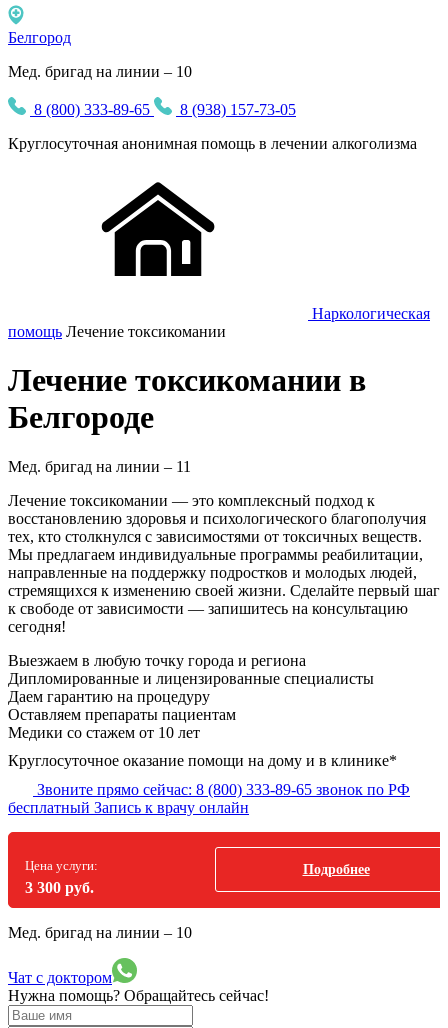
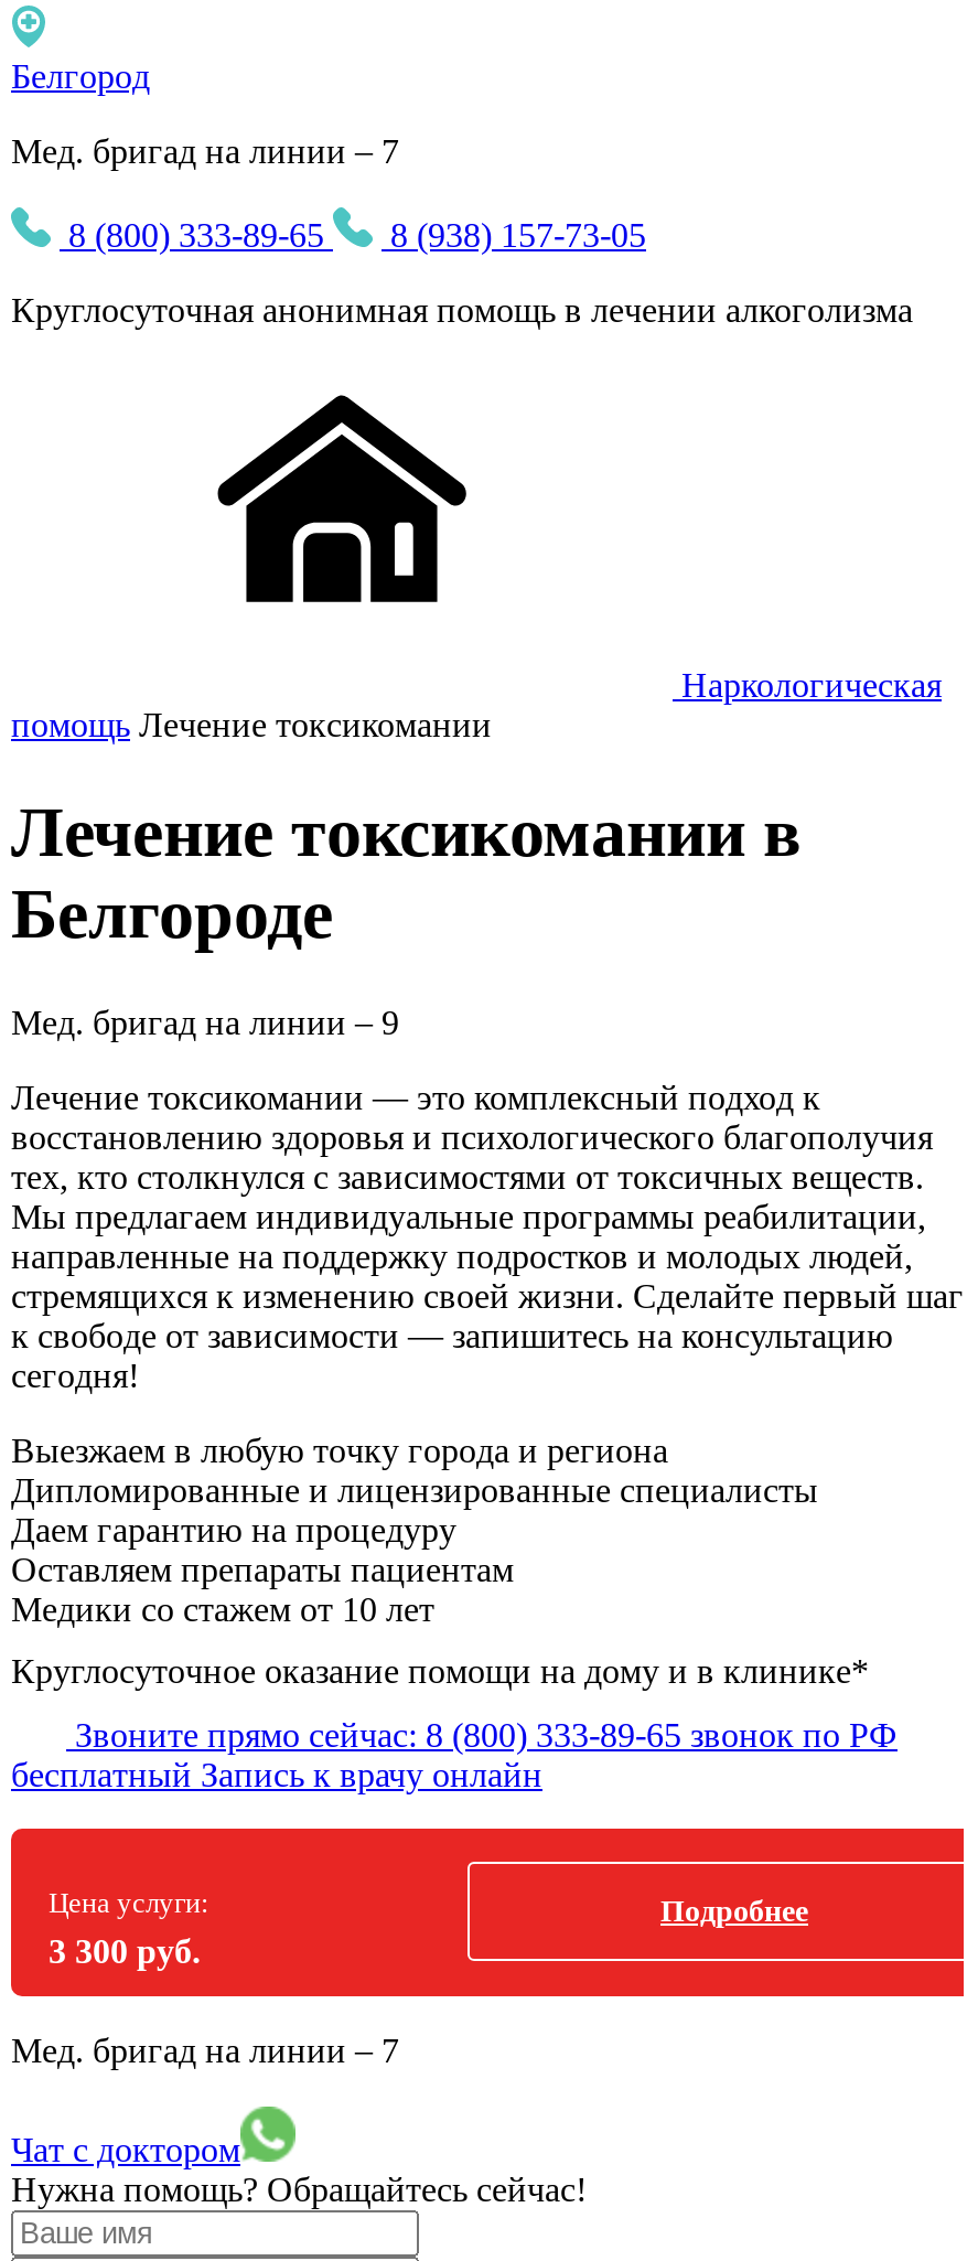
[8,63,192,80] Мед. бригад на линии – 10 -> [11,132,399,170] Мед. бригад на линии – 7
[8,458,191,475] Мед. бригад на линии – 11 -> [11,1003,399,1041] Мед. бригад на линии – 9
[8,924,192,941] Мед. бригад на линии – 10 -> [11,2031,399,2069] Мед. бригад на линии – 7

